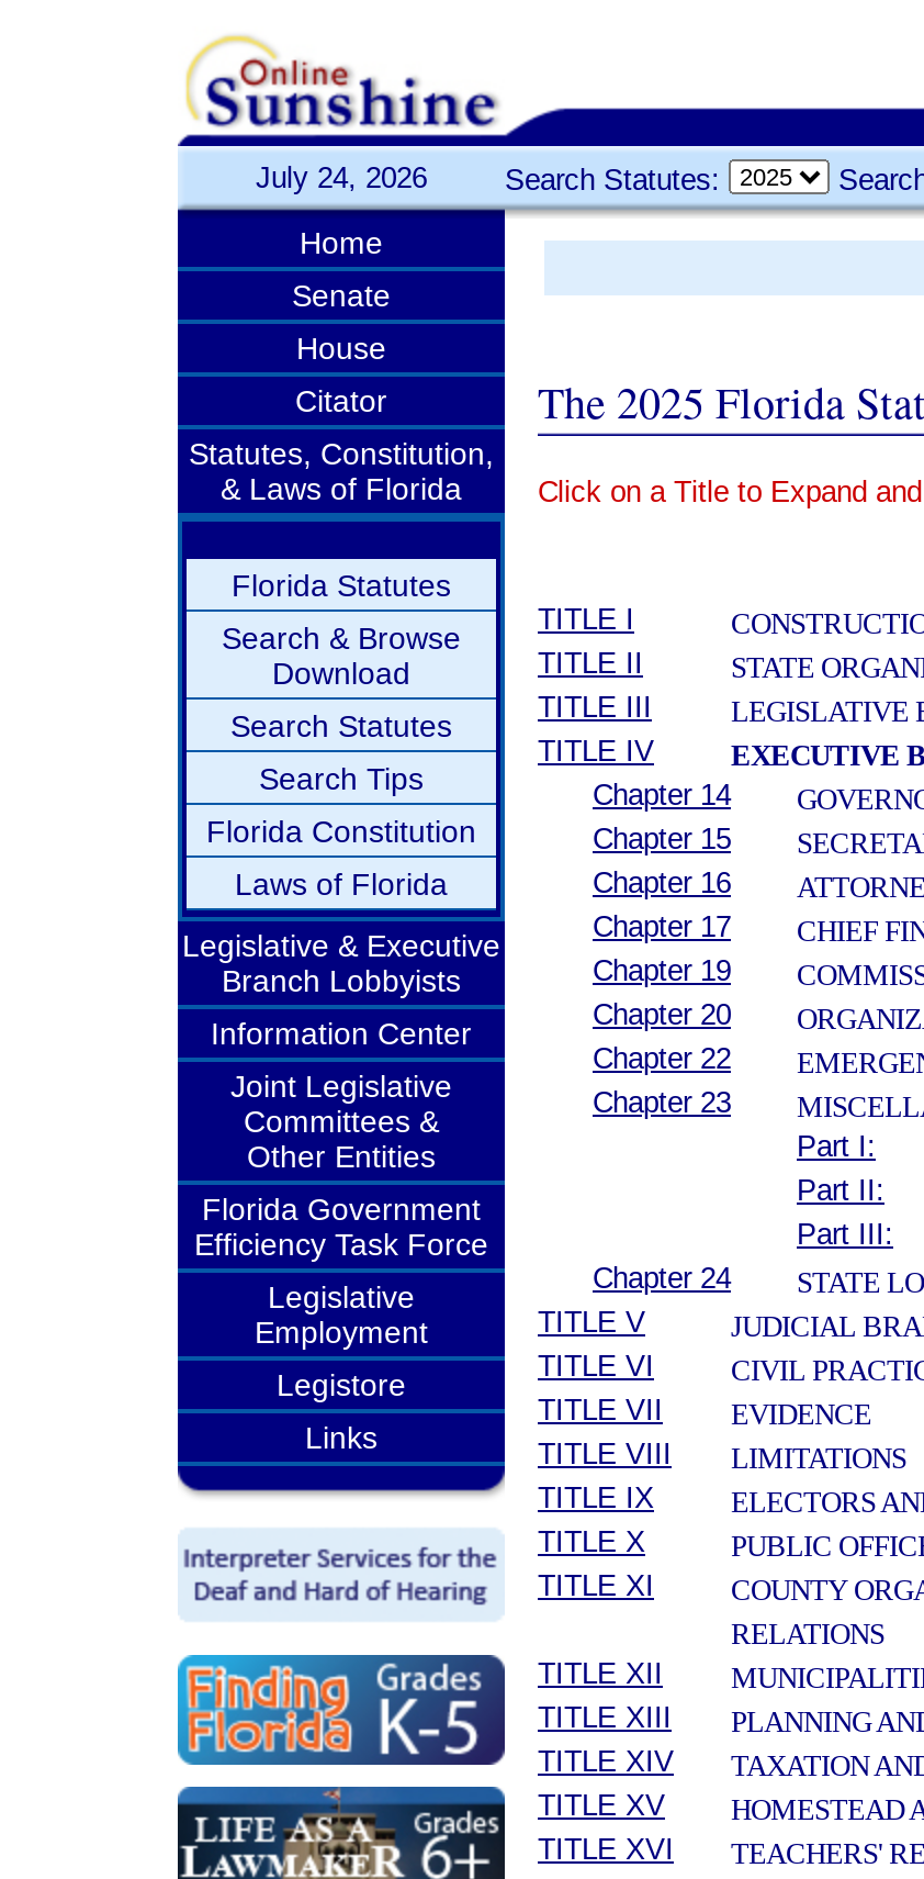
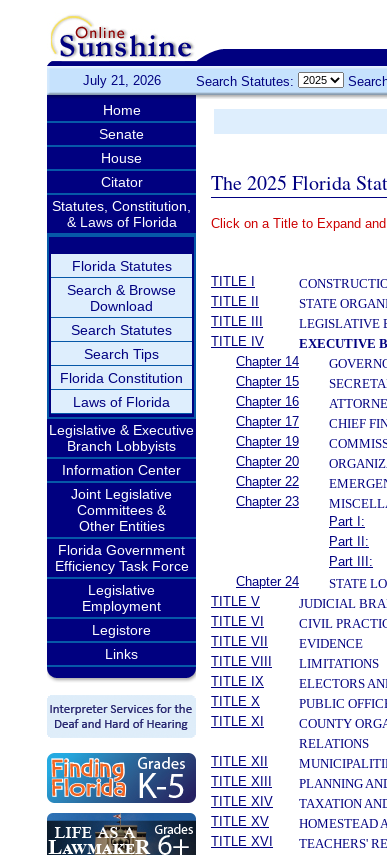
[256,161,427,194] July 24, 2026 -> [82,73,160,88] July 21, 2026

